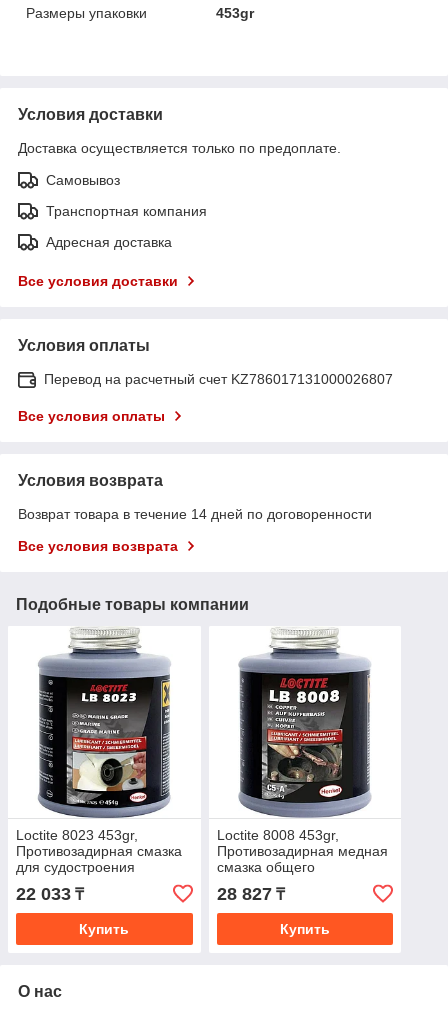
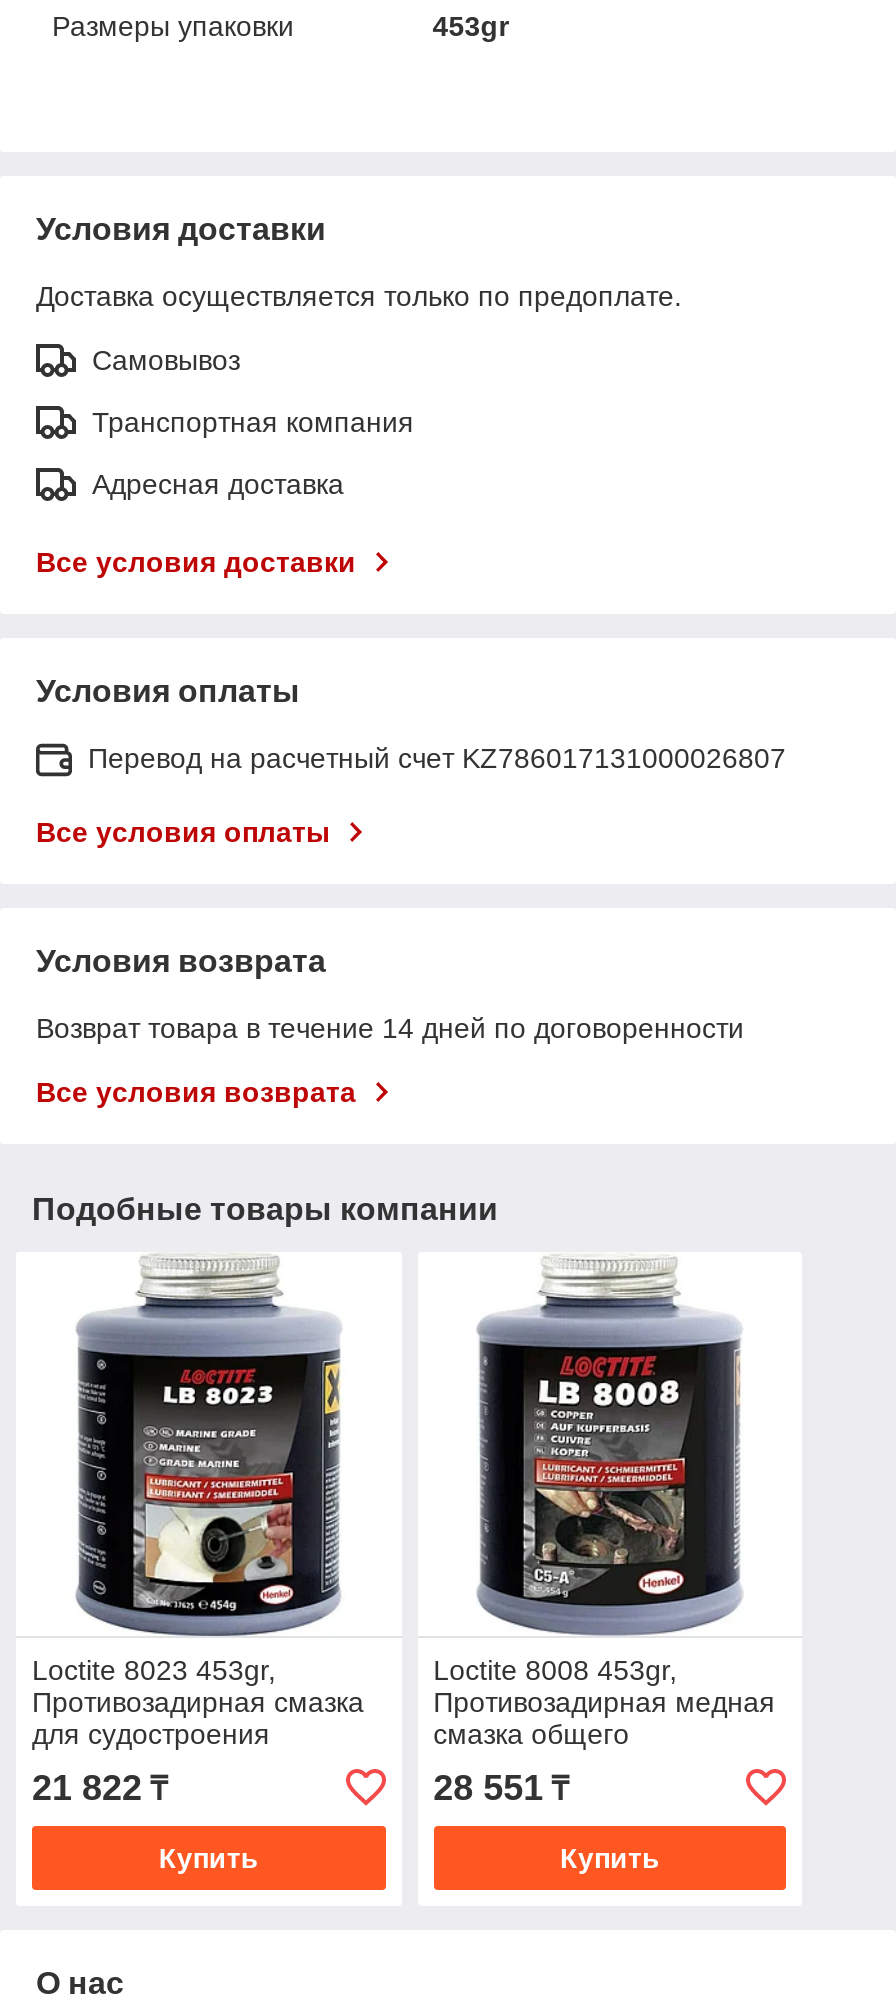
[16,884,84,904] 22 033 ₸ -> [32,1769,168,1809] 21 822 ₸
[217,884,285,904] 28 827 ₸ -> [433,1769,569,1809] 28 551 ₸

